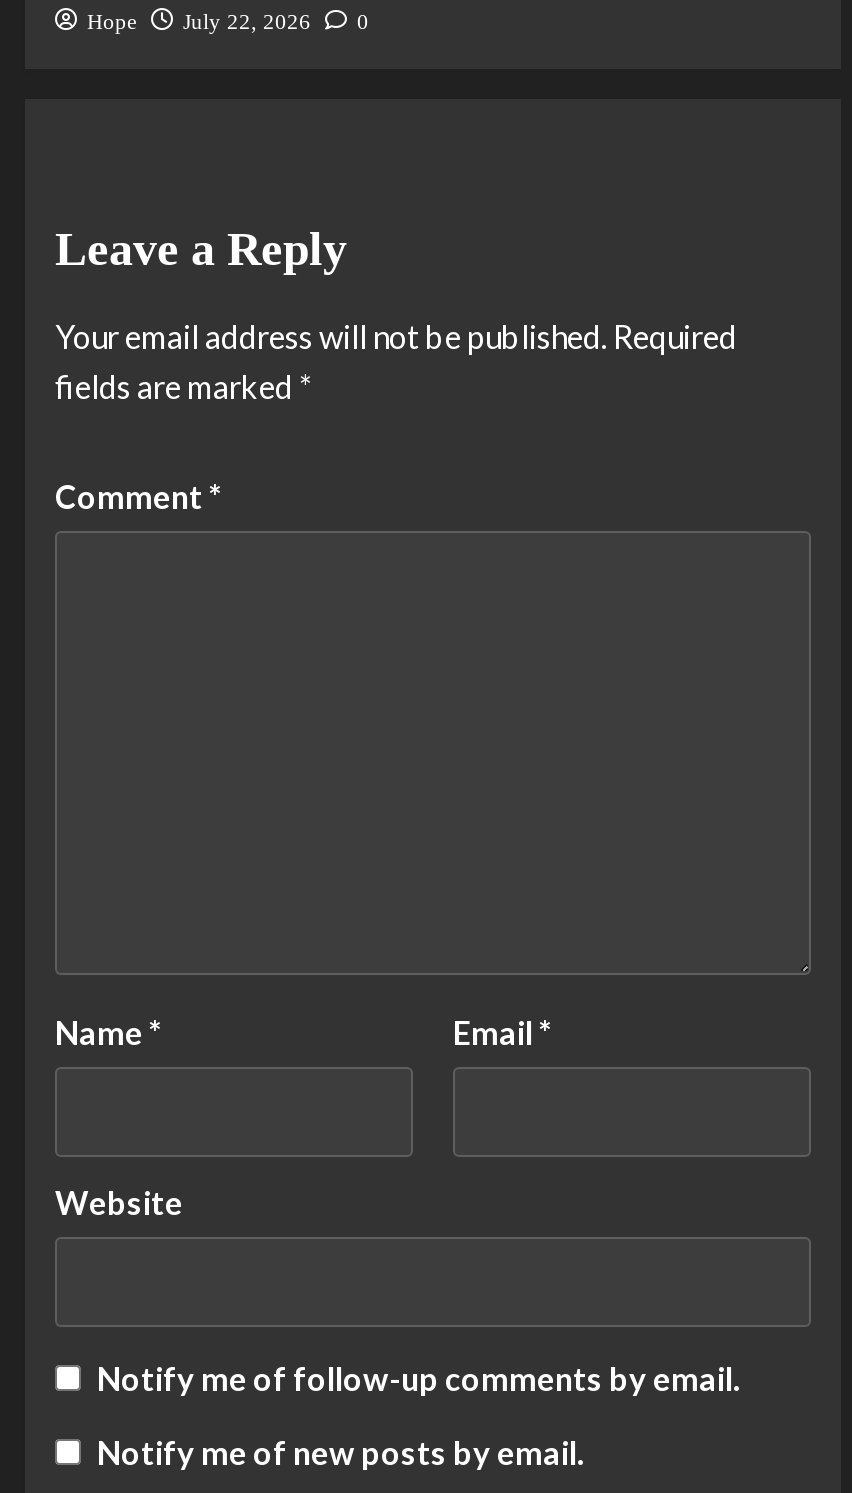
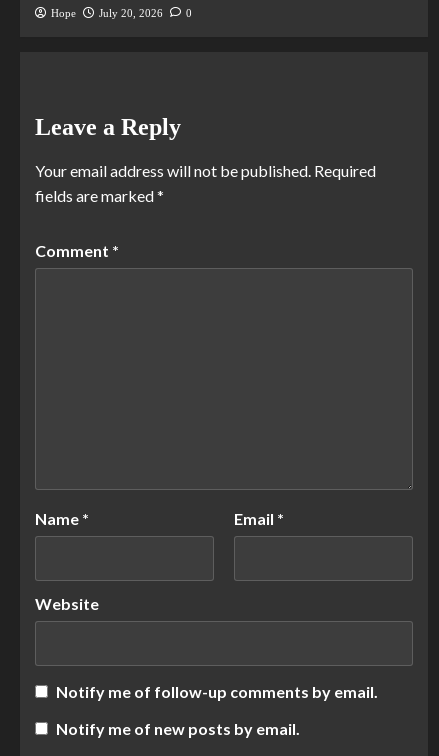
[87,9,369,33] Hope July 22, 2026 0 -> [51,7,192,19] Hope July 20, 2026 0

